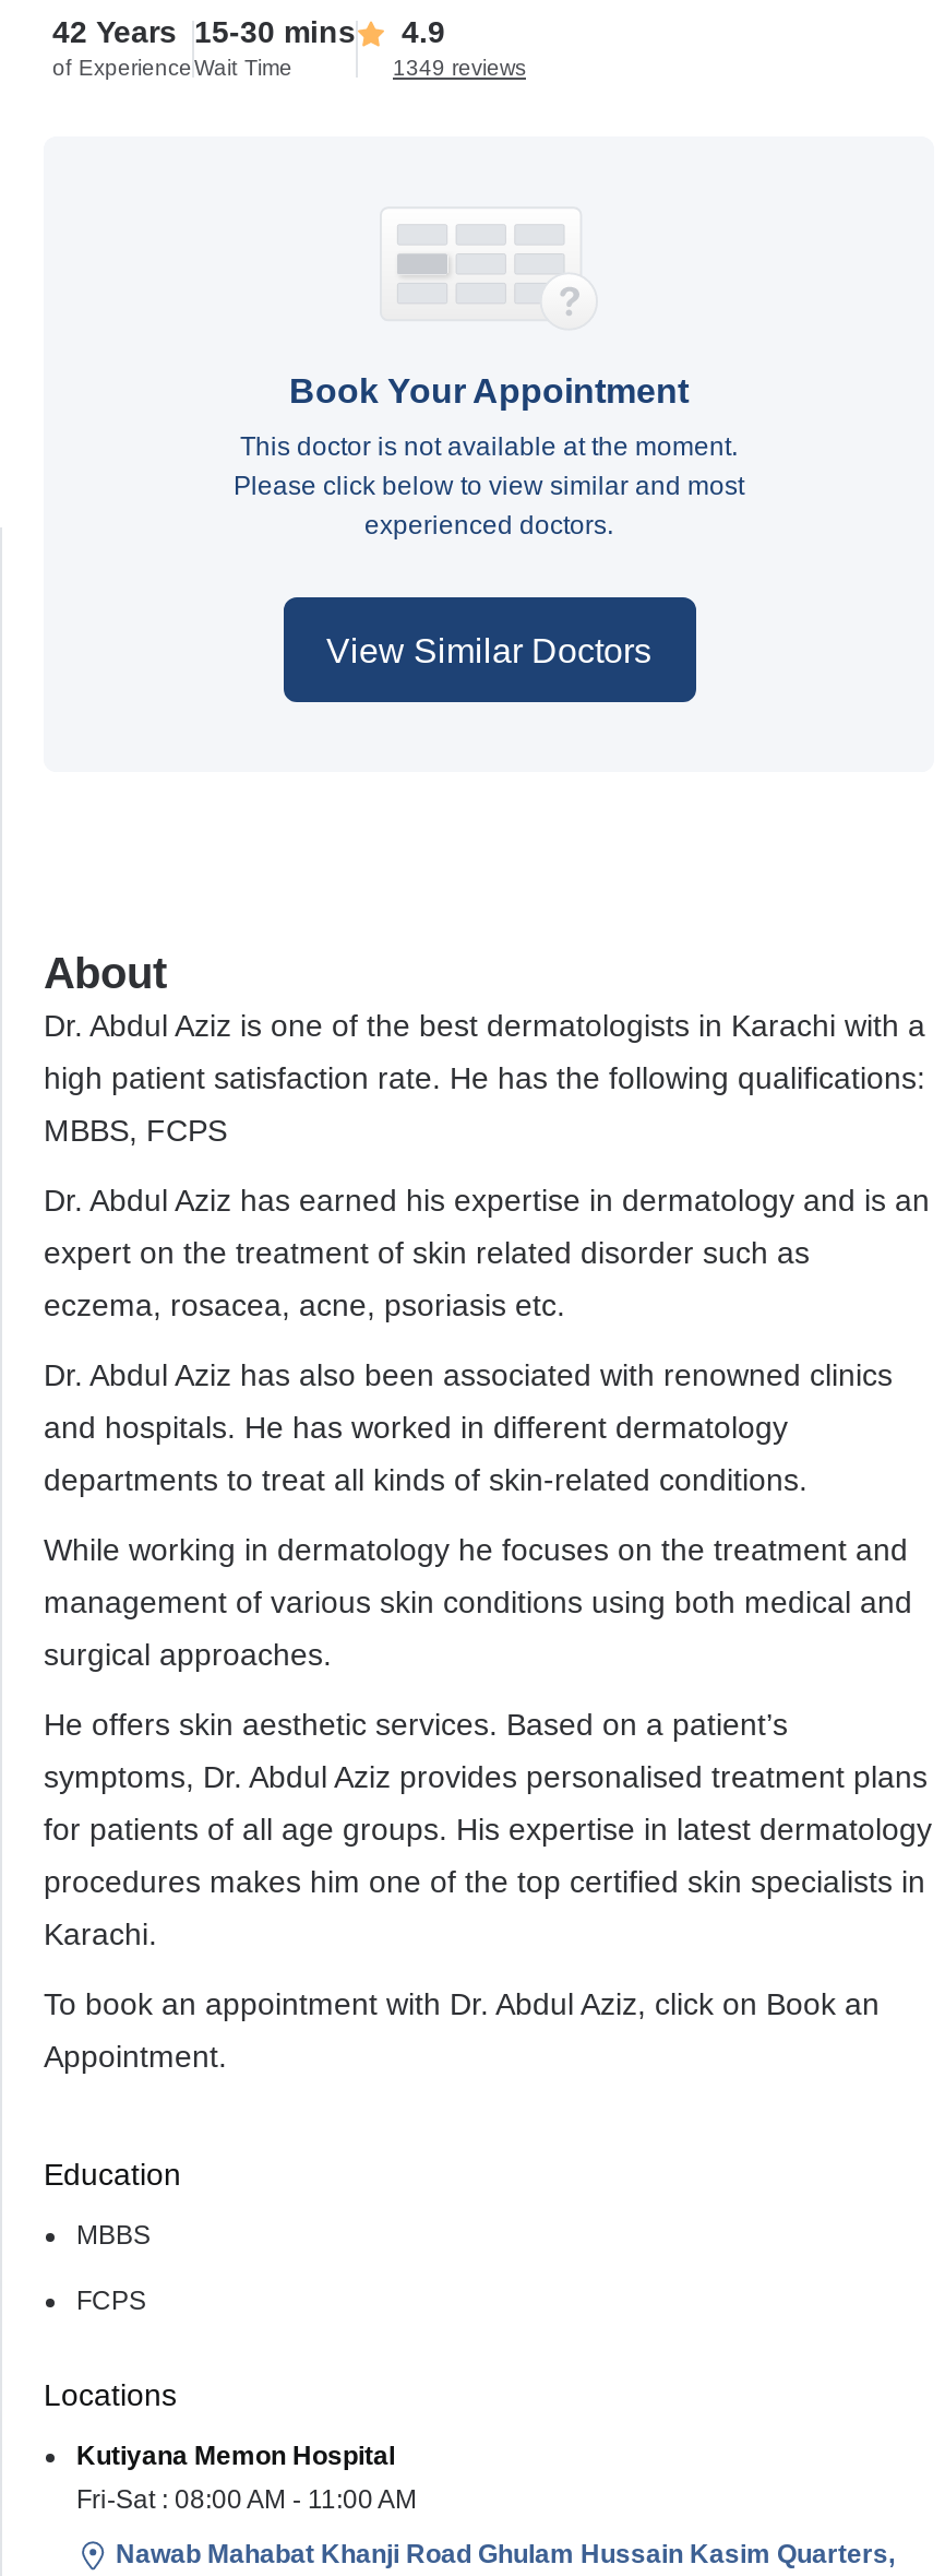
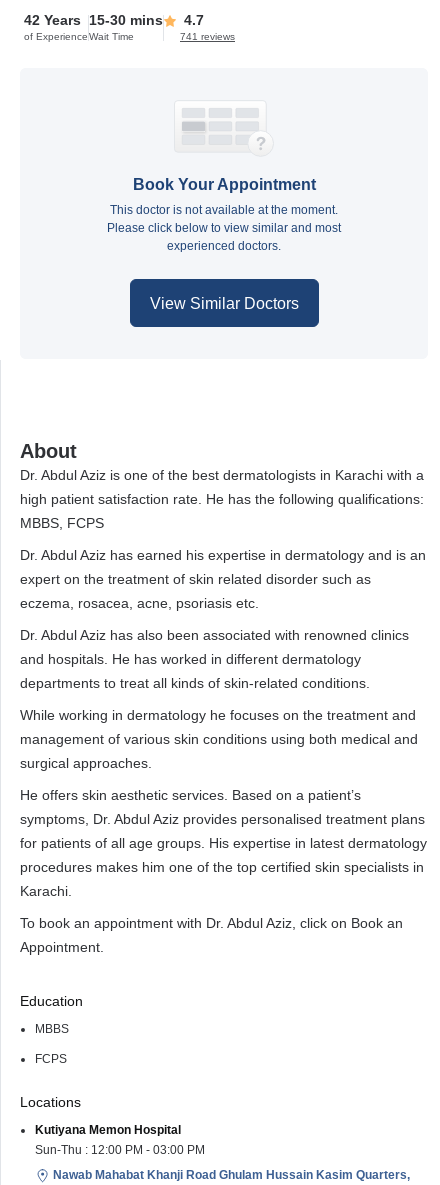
[52,15,445,50] 42 Years 15-30 mins 4.9 -> [24,12,204,28] 42 Years 15-30 mins 4.7
[393,56,526,80] 1349 reviews -> [180,31,235,42] 741 reviews
[76,2485,417,2515] Fri-Sat : 08:00 AM - 11:00 AM -> [35,1143,205,1157] Sun-Thu : 12:00 PM - 03:00 PM

